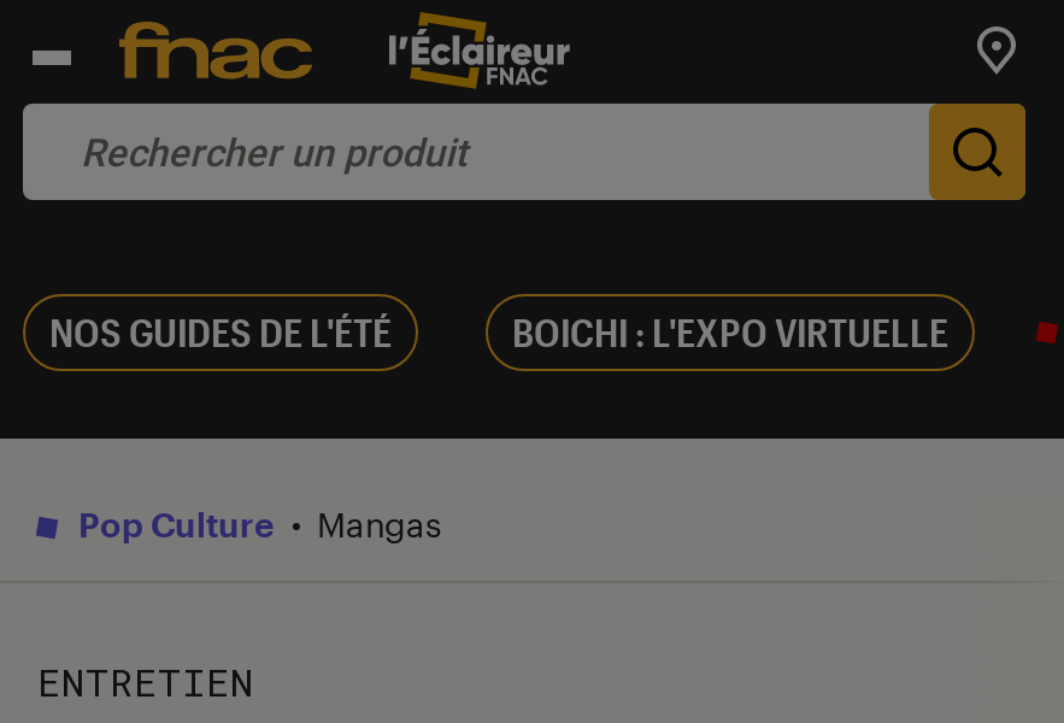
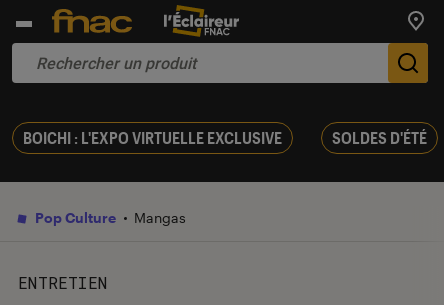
[49,309,948,355] NOS GUIDES DE L'ÉTÉ | BOICHI : L'EXPO VIRTUELLE -> [23,128,427,147] BOICHI : L'EXPO VIRTUELLE EXCLUSIVE | SOLDES D'ÉTÉ

